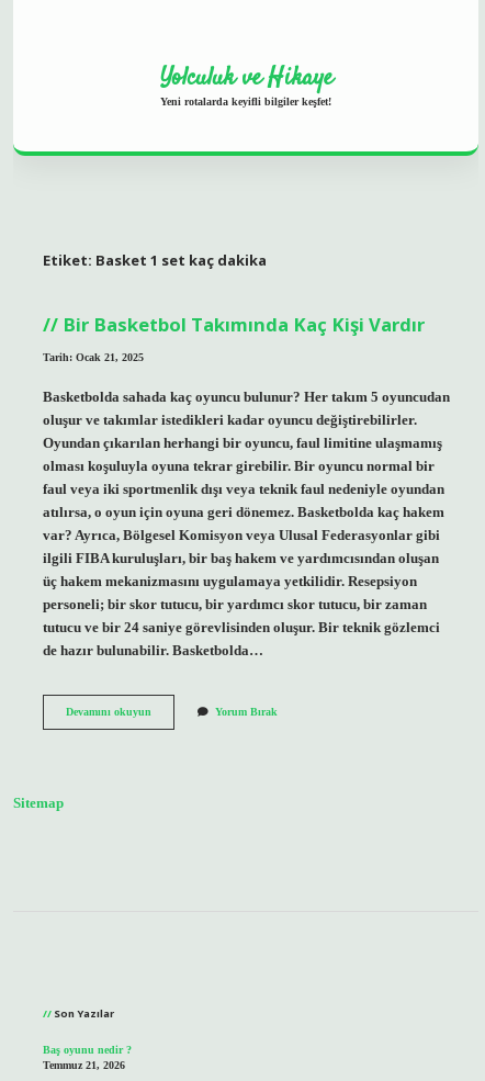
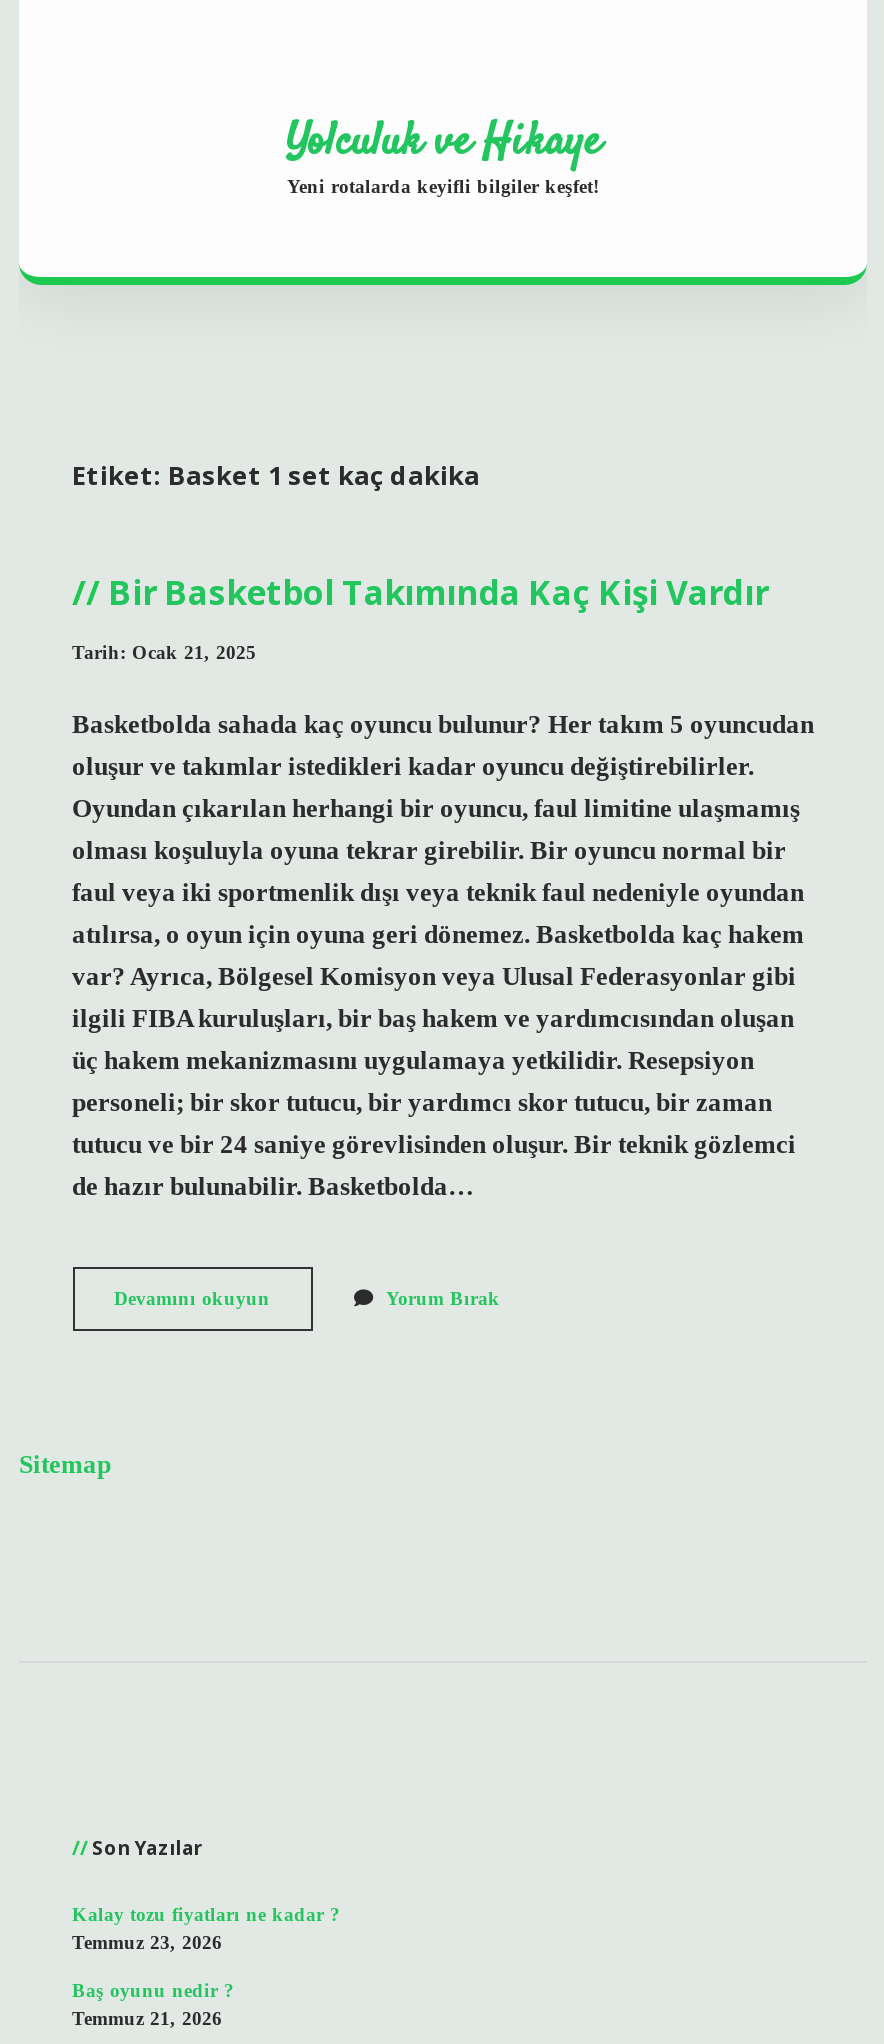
none -> [72,1904,340,1954] Kalay tozu fiyatları ne kadar ? | Temmuz 23, 2026

